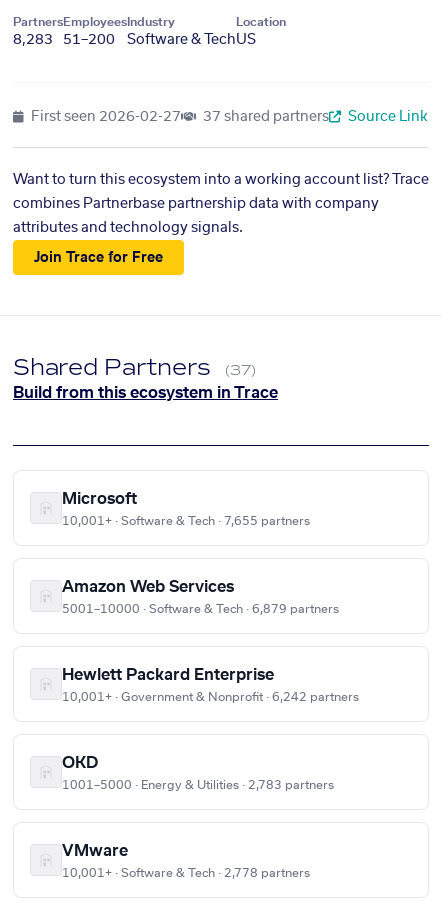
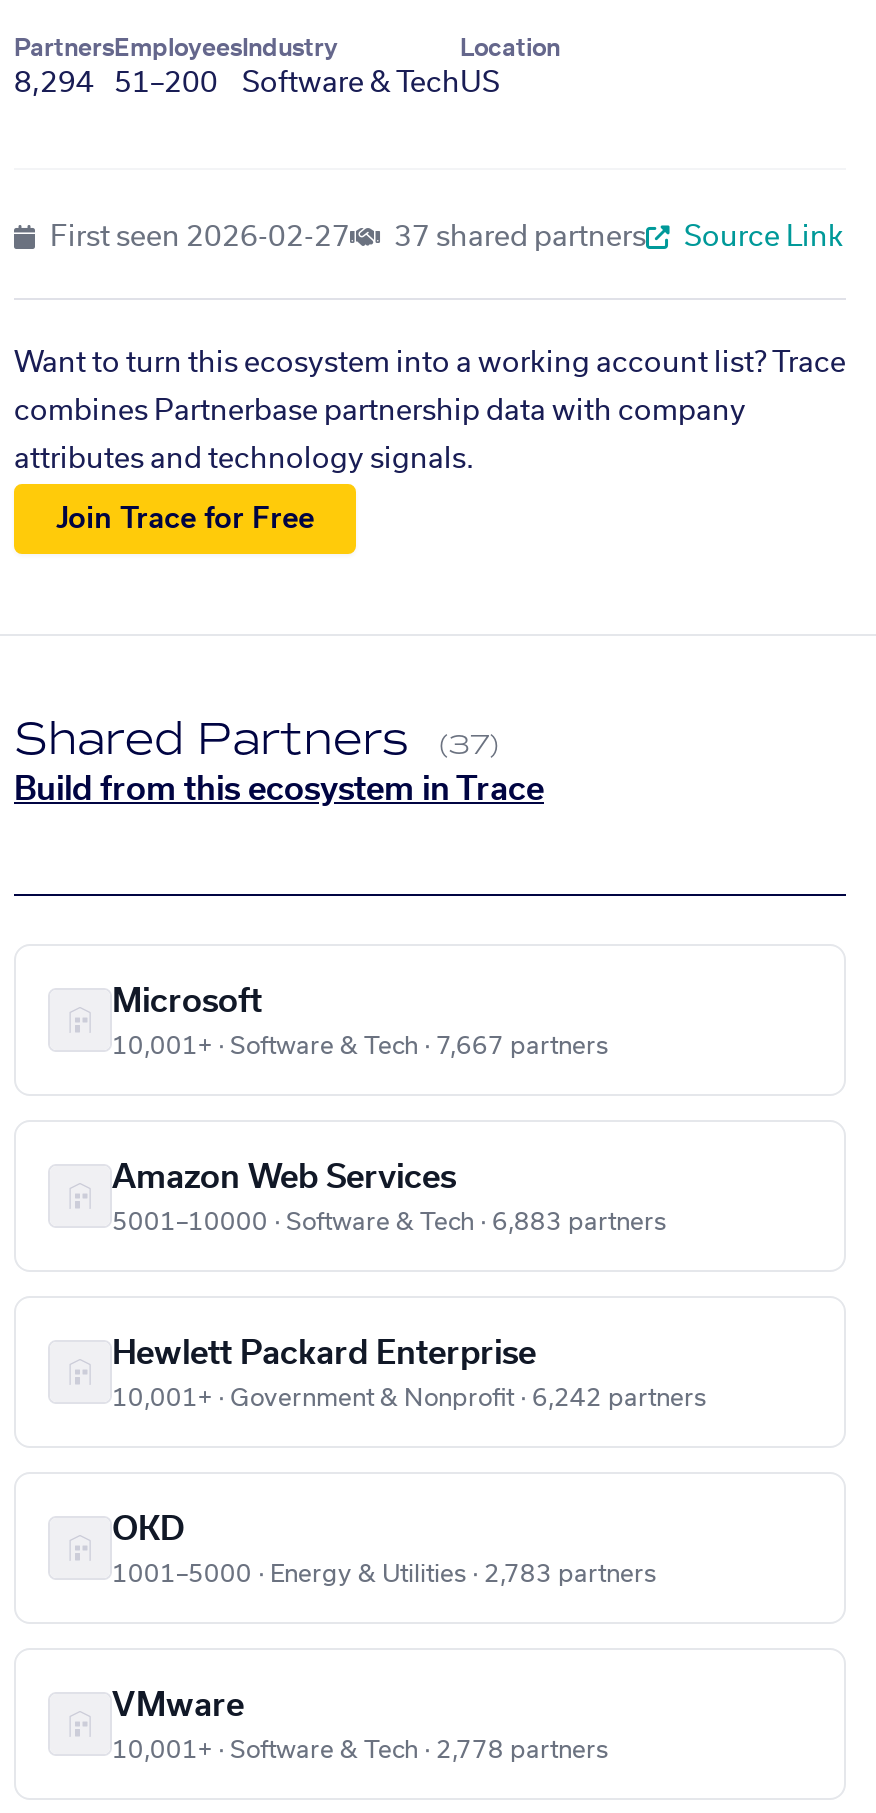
[13,33,256,47] 8,283 51–200 Software & Tech US -> [14,70,500,98] 8,294 51–200 Software & Tech US
[62,515,310,527] 10,001+ · Software & Tech · 7,655 partners -> [112,1034,608,1058] 10,001+ · Software & Tech · 7,667 partners
[62,603,339,615] 5001–10000 · Software & Tech · 6,879 partners -> [112,1210,666,1234] 5001–10000 · Software & Tech · 6,883 partners

